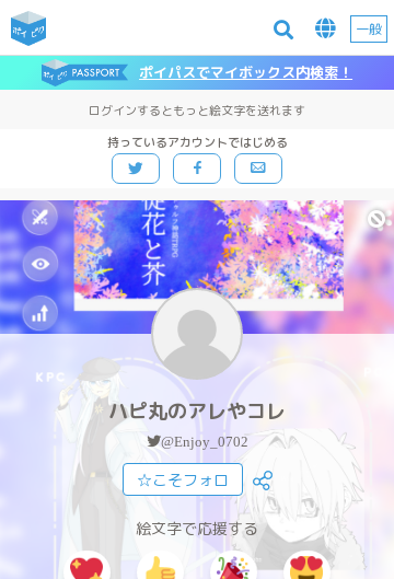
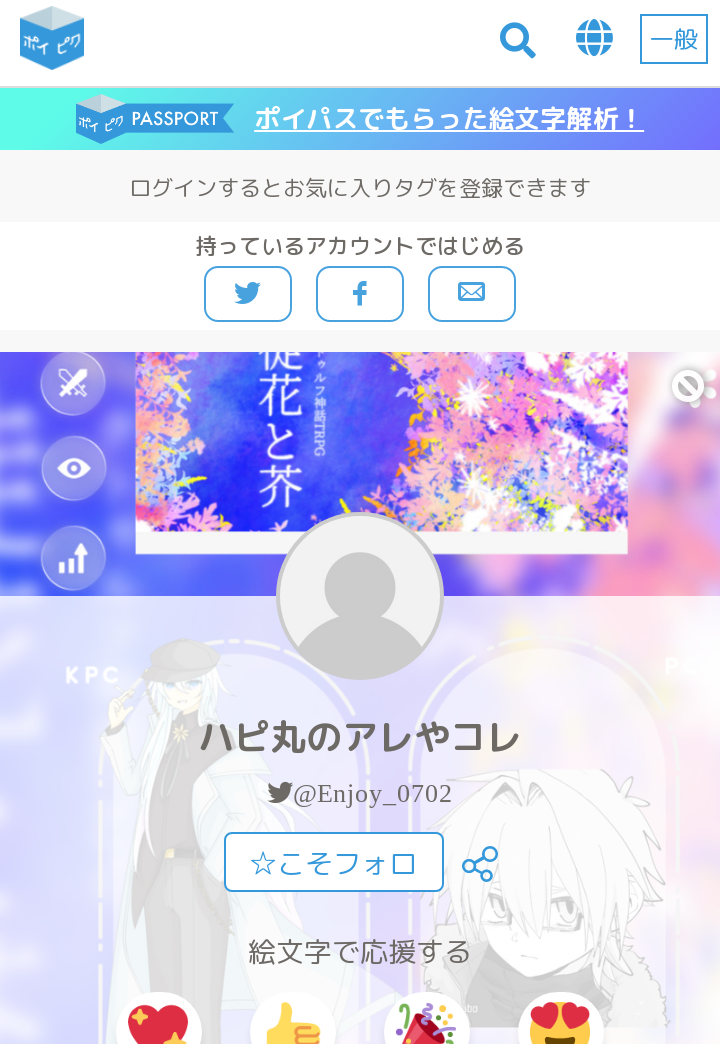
[139,62,353,82] ポイパスでマイボックス内検索！ -> [254,100,644,136] ポイパスでもらった絵文字解析！
[89,102,305,119] ログインするともっと絵文字を送れます -> [129,172,591,204] ログインするとお気に入りタグを登録できます

